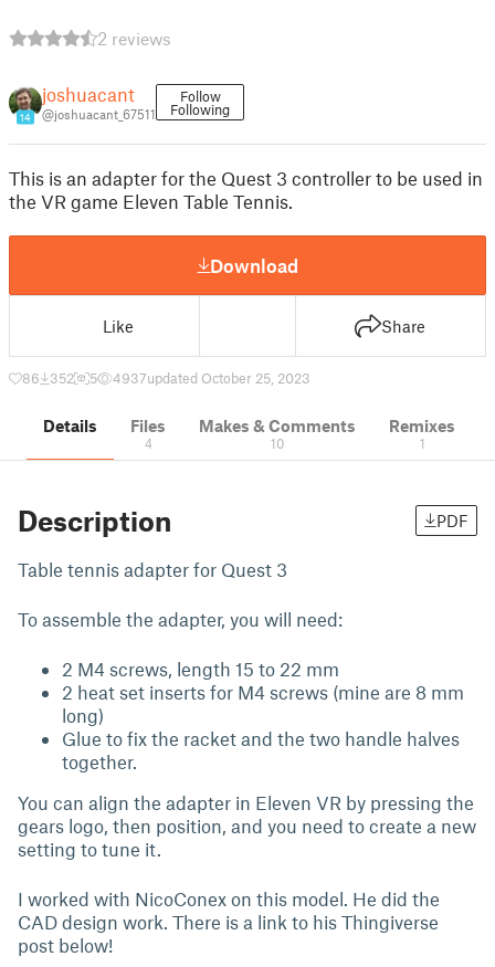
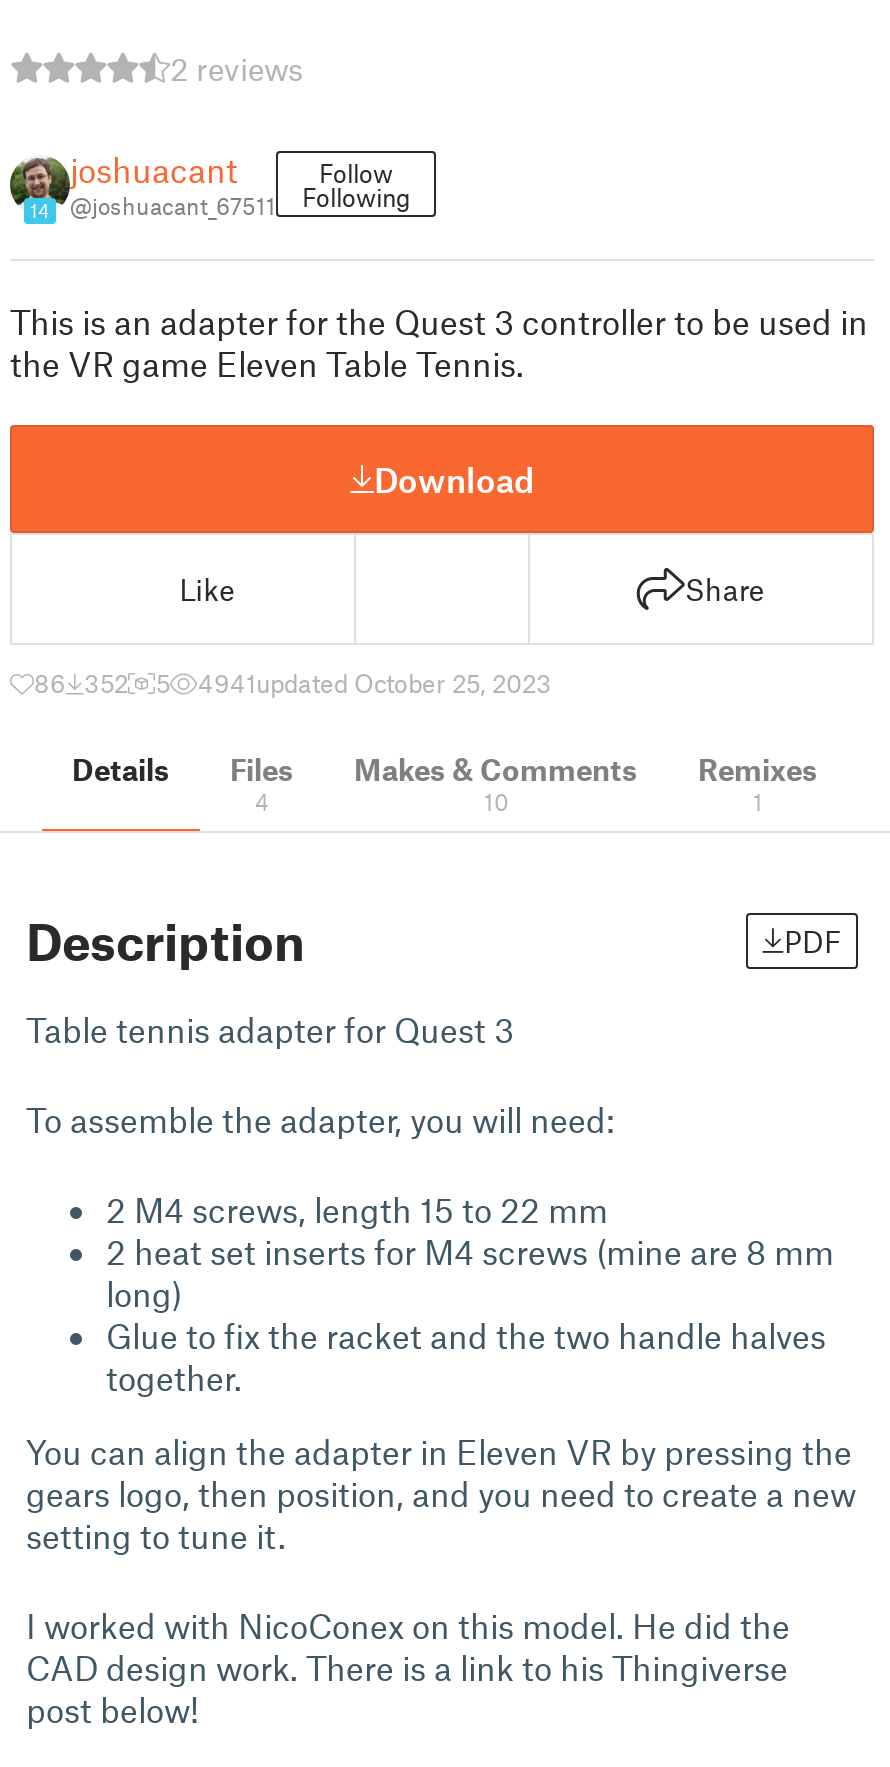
[113,369,310,387] 4937updated October 25, 2023 -> [198,667,552,699] 4941updated October 25, 2023

